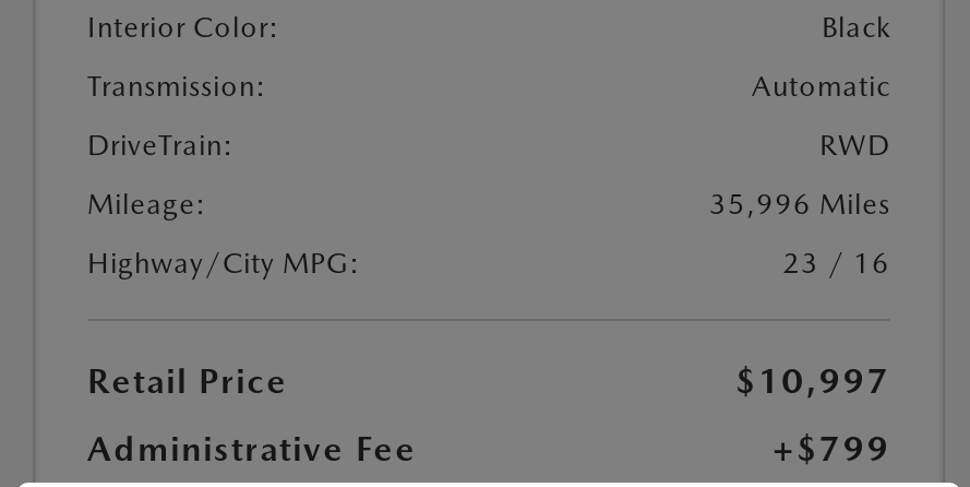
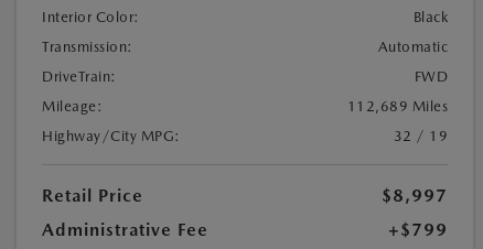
[819,130,890,162] RWD -> [414,69,448,85] FWD
[709,189,890,221] 35,996 Miles -> [347,98,448,115] 112,689 Miles
[782,248,890,280] 23 / 16 -> [393,128,448,145] 32 / 19
[735,361,890,403] $10,997 -> [382,186,448,206] $8,997

